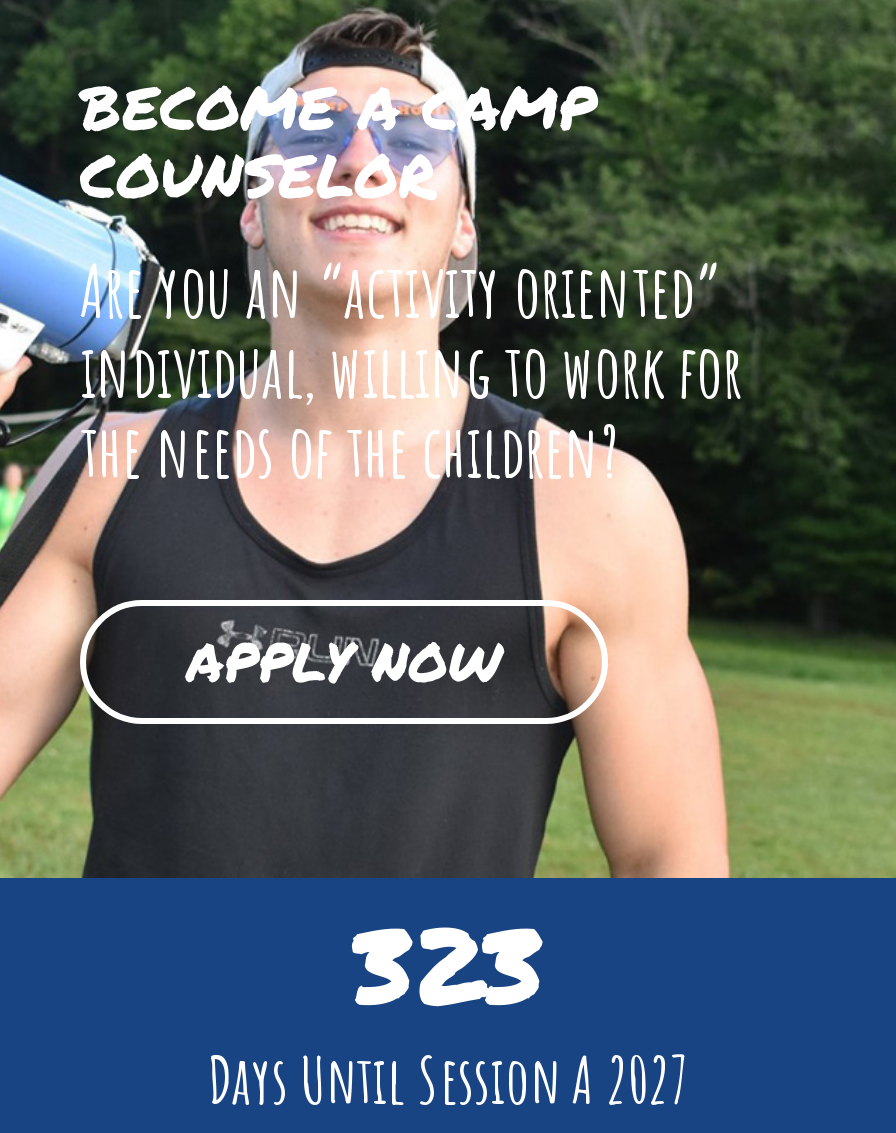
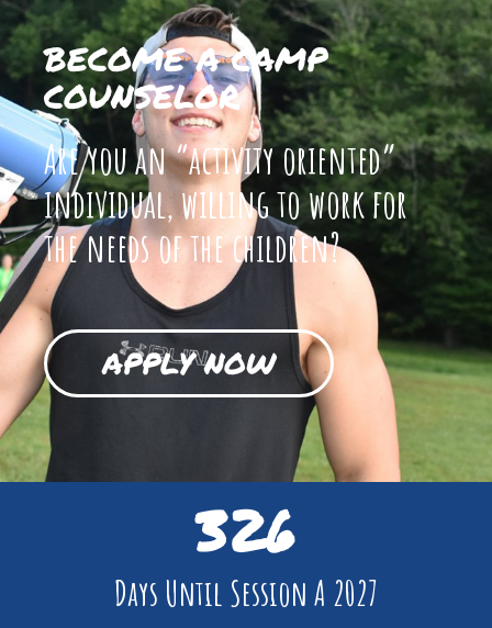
[353,886,543,1040] 323 -> [195,486,297,571] 326

